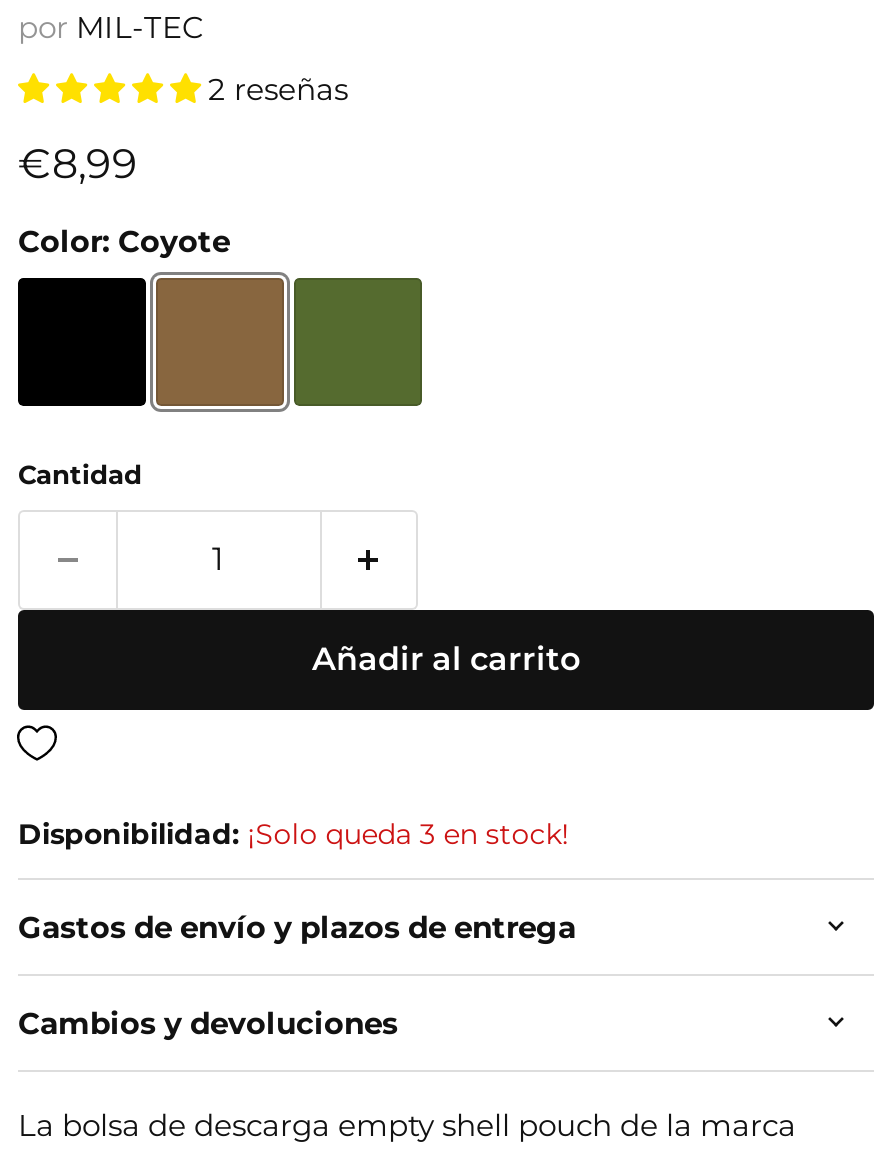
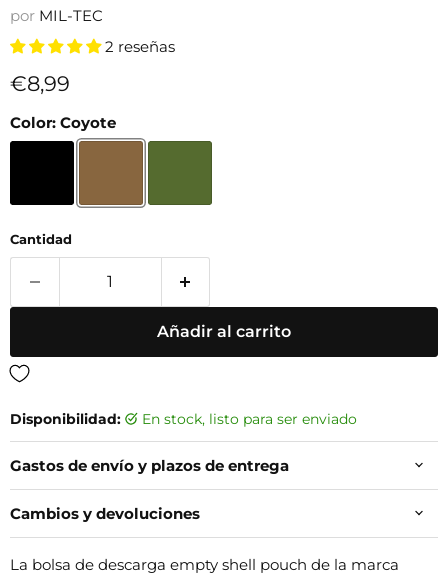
[18,815,570,851] Disponibilidad: ¡Solo queda 3 en stock! -> [10,410,356,428] Disponibilidad: | en stock, listo para ser enviado

